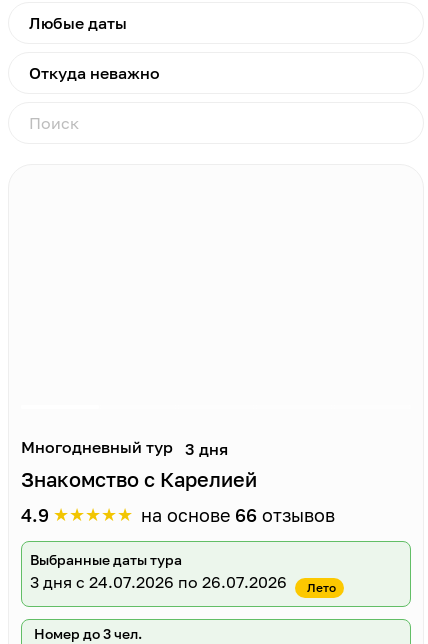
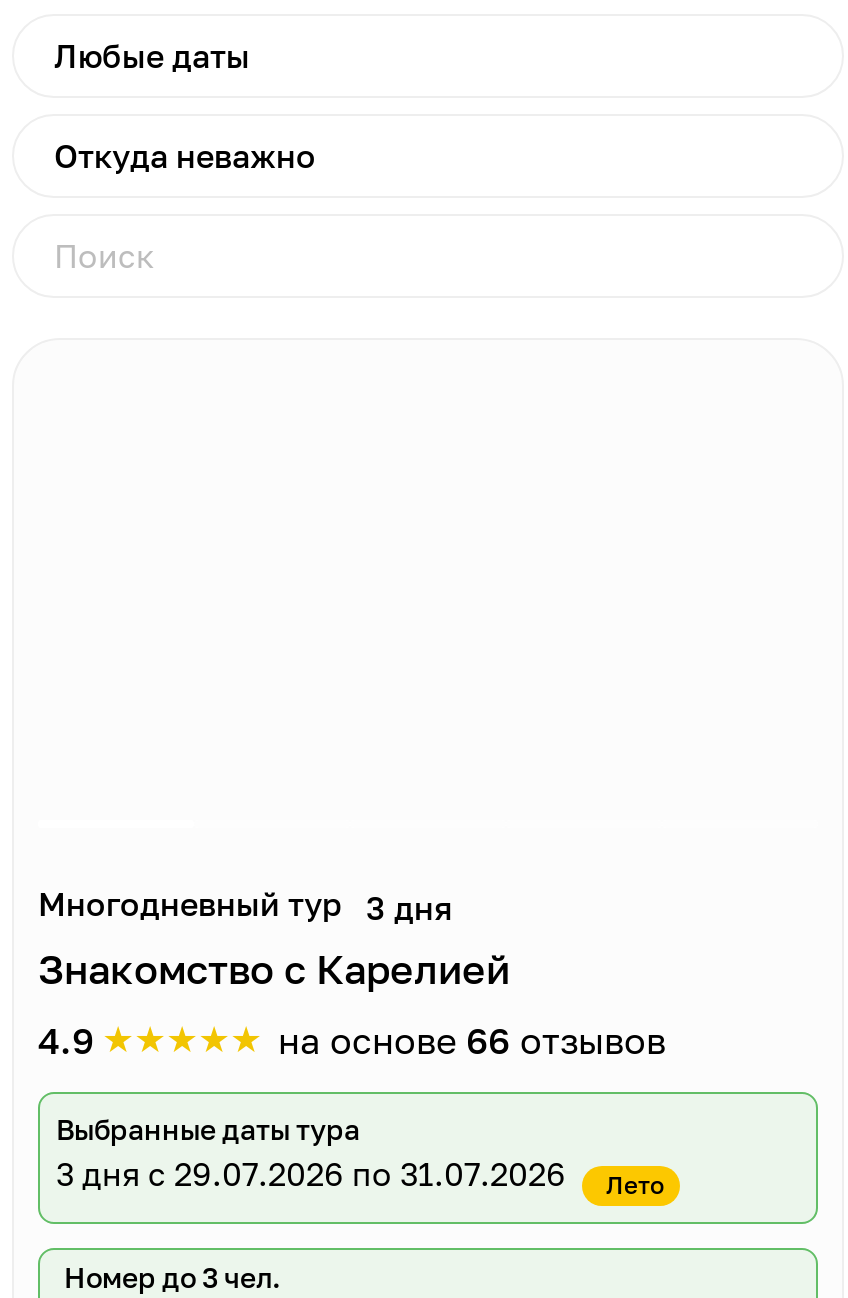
[30,572,336,595] 3 дня с 24.07.2026 по 26.07.2026 Лето -> [56,1154,664,1200] 3 дня с 29.07.2026 по 31.07.2026 Лето

